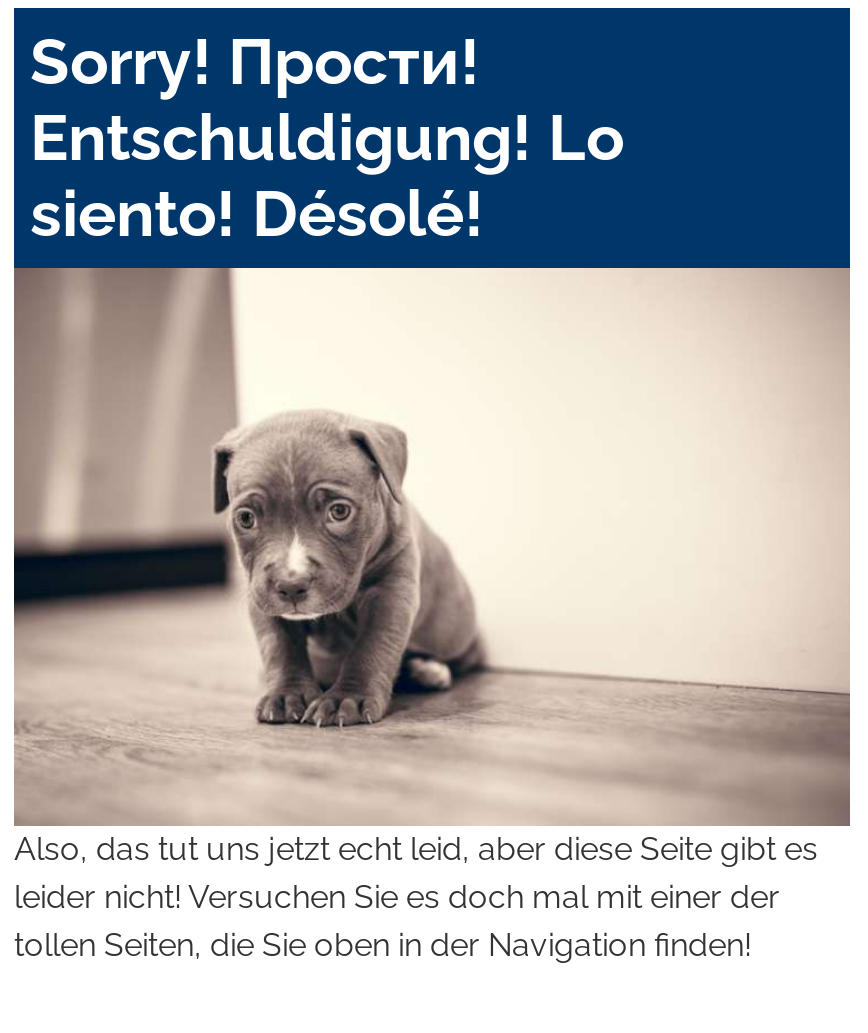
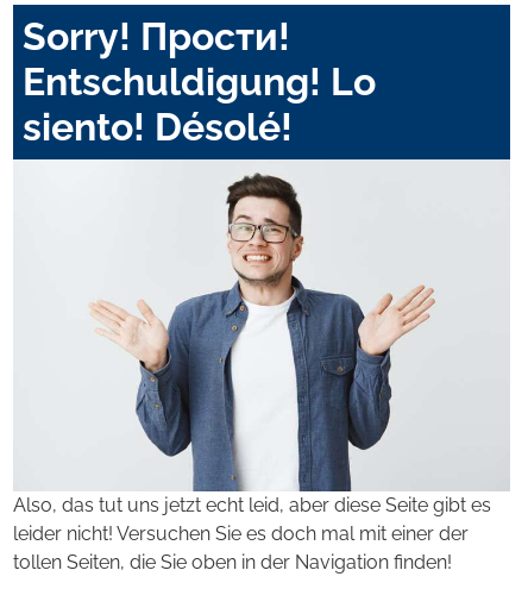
[12,266,850,826] [image] -> [13,158,509,490] [image]

